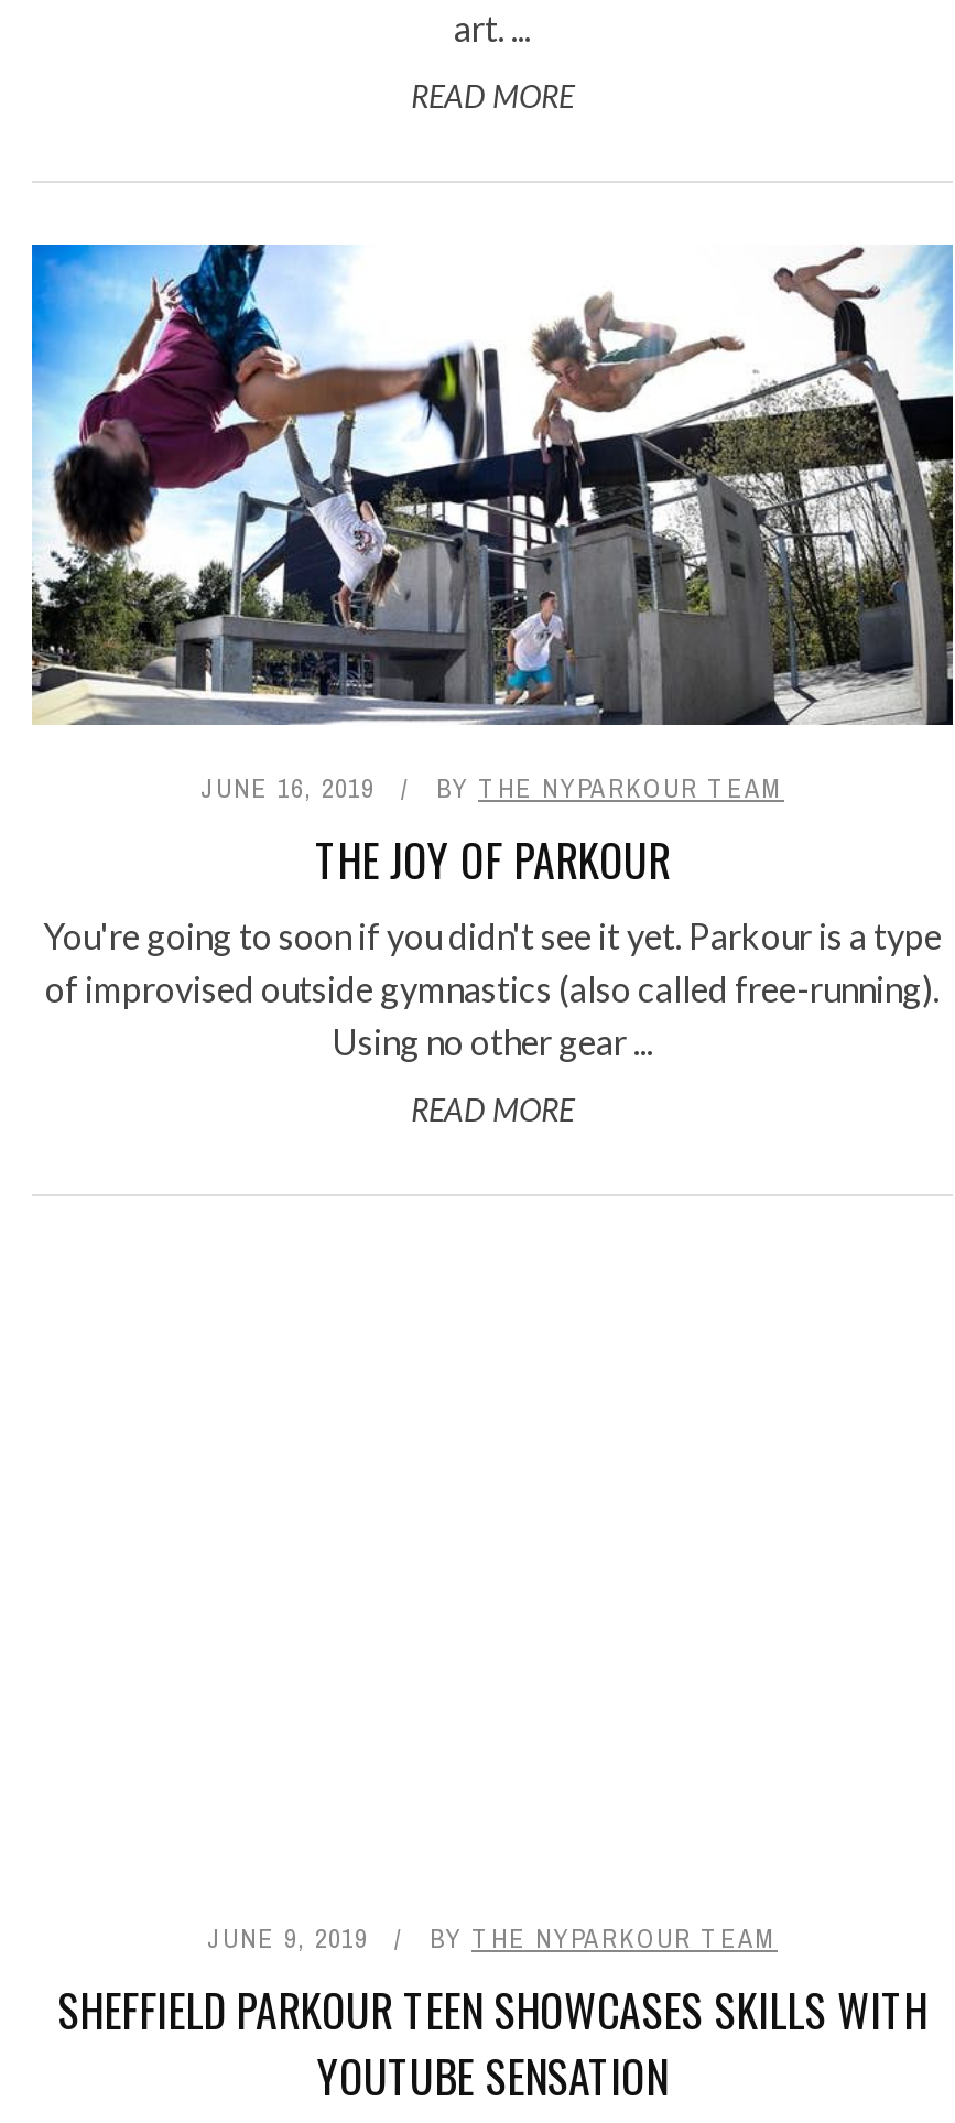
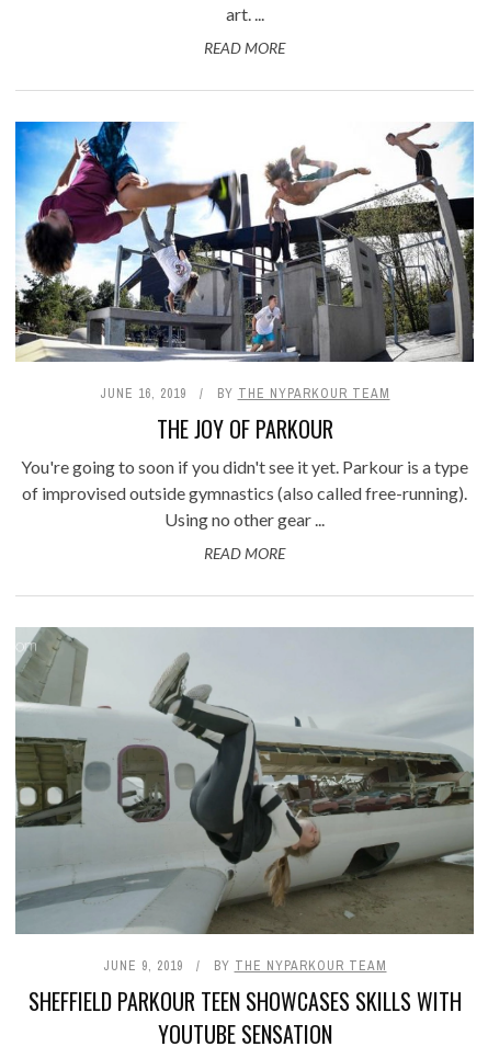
none -> [14,626,475,935] [image]

